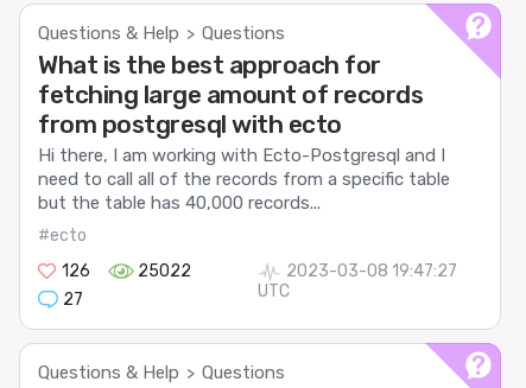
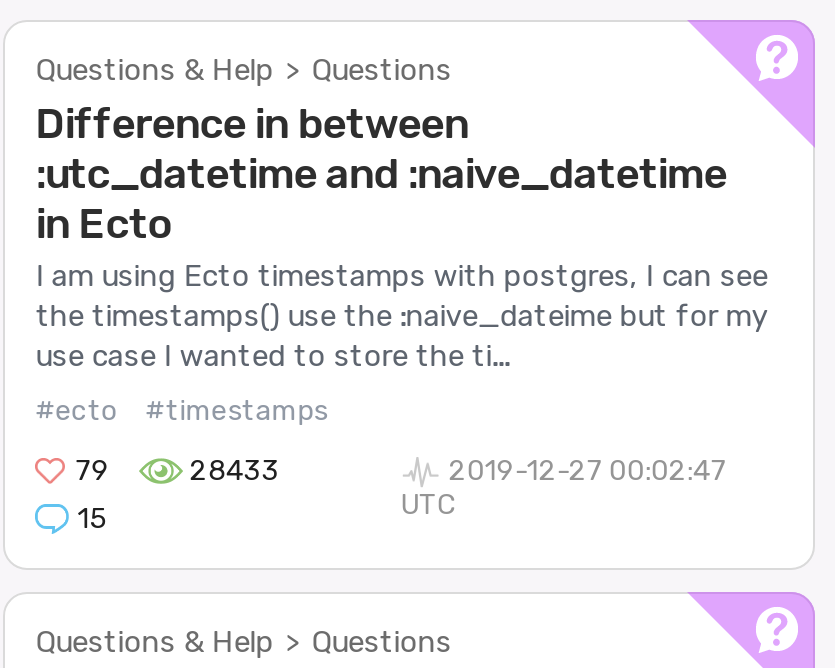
[38,50,450,214] What is the best approach for | fetching large amount of records | from postgresql with ecto | Hi there, I am working with Ecto-Postgresql and I | need to call all of the records from a specific table | but the table has 40,000 records... -> [35,98,767,375] Difference in between | :utc_datetime and :naive_datetime | in Ecto | I am using Ecto timestamps with postgres, I can see | the timestamps() use the :naive_dateime but for my | use case I wanted to store the ti...
[62,261,192,310] 126 | 25022 | 27 -> [75,394,327,536] #timestamps | 79 | 28433 | 15
[286,261,457,281] 2023-03-08 19:47:27 -> [449,454,727,488] 2019-12-27 00:02:47

